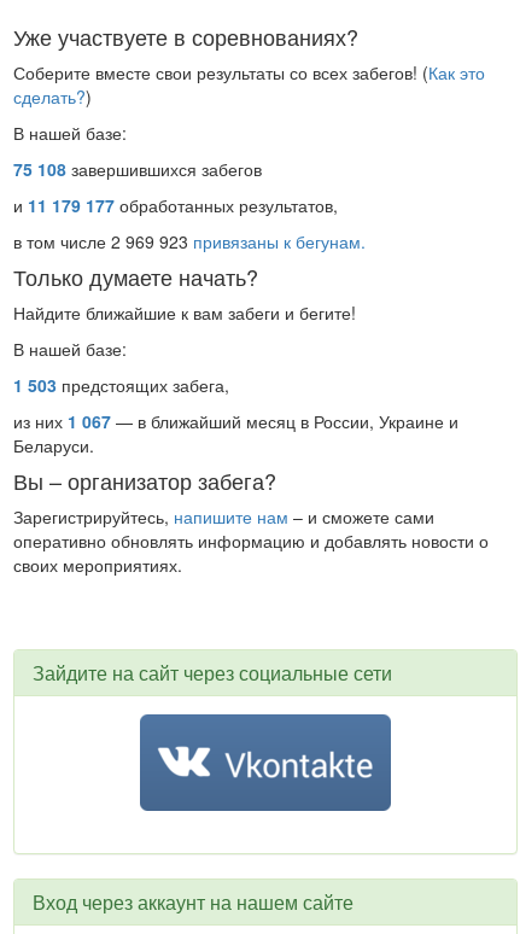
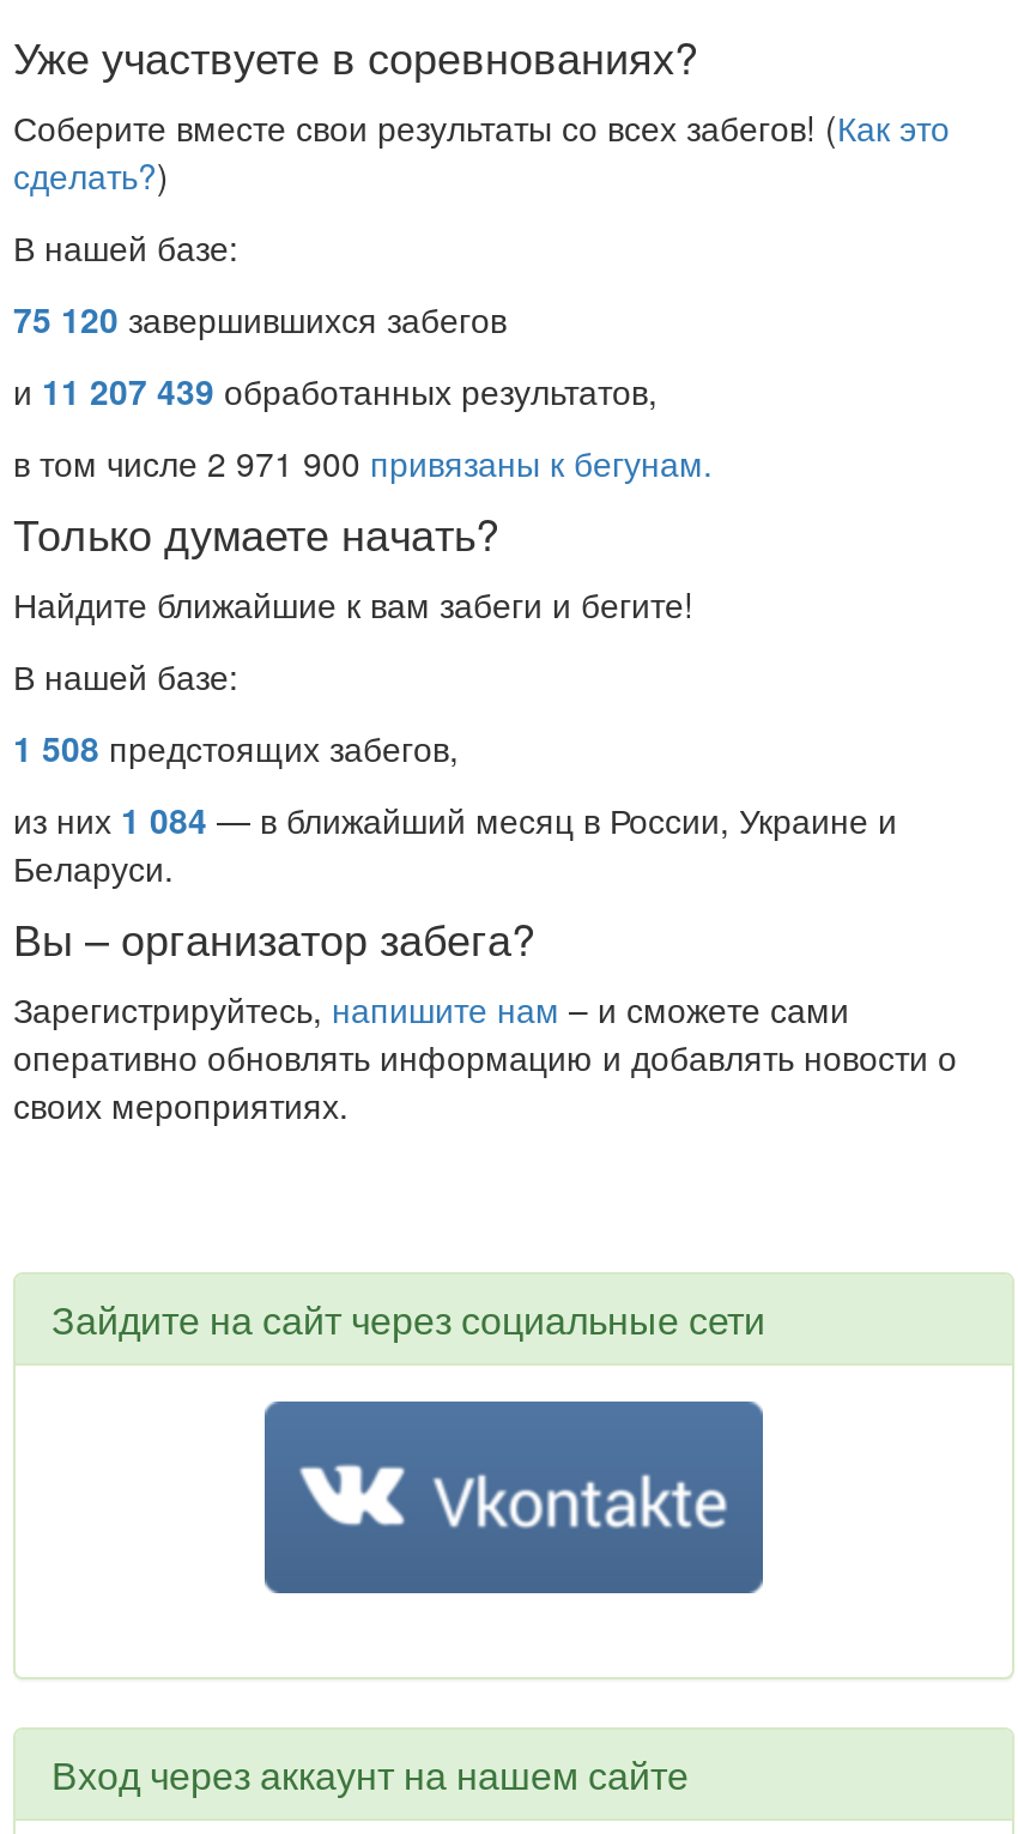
[13,157,262,181] 75 108 завершившихся забегов -> [13,295,507,343] 75 120 завершившихся забегов
[13,193,338,217] и 11 179 177 обработанных результатов, -> [13,367,658,414] и 11 207 439 обработанных результатов,
[13,229,366,253] в том числе 2 969 923 привязаны к бегунам. -> [13,438,713,486] в том числе 2 971 900 привязаны к бегунам.
[13,373,229,397] 1 503 предстоящих забега, -> [13,724,459,771] 1 508 предстоящих забегов,
[13,409,458,433] из них 1 067 — в ближайший месяц в России, Украине и -> [13,795,897,843] из них 1 084 — в ближайший месяц в России, Украине и

